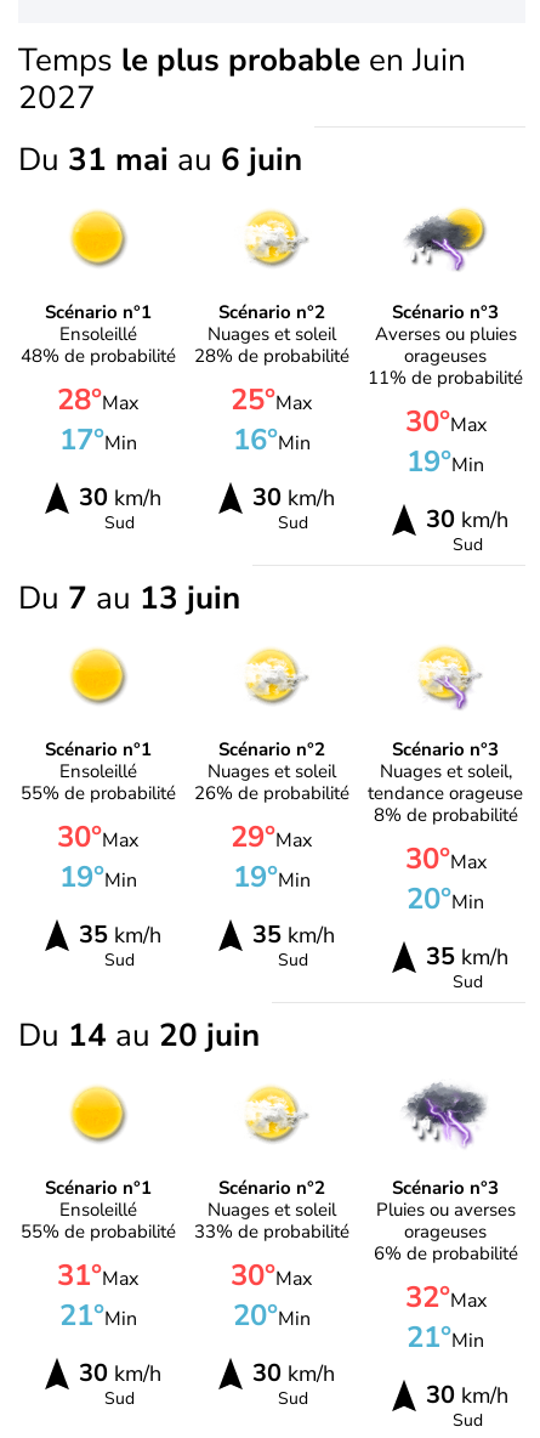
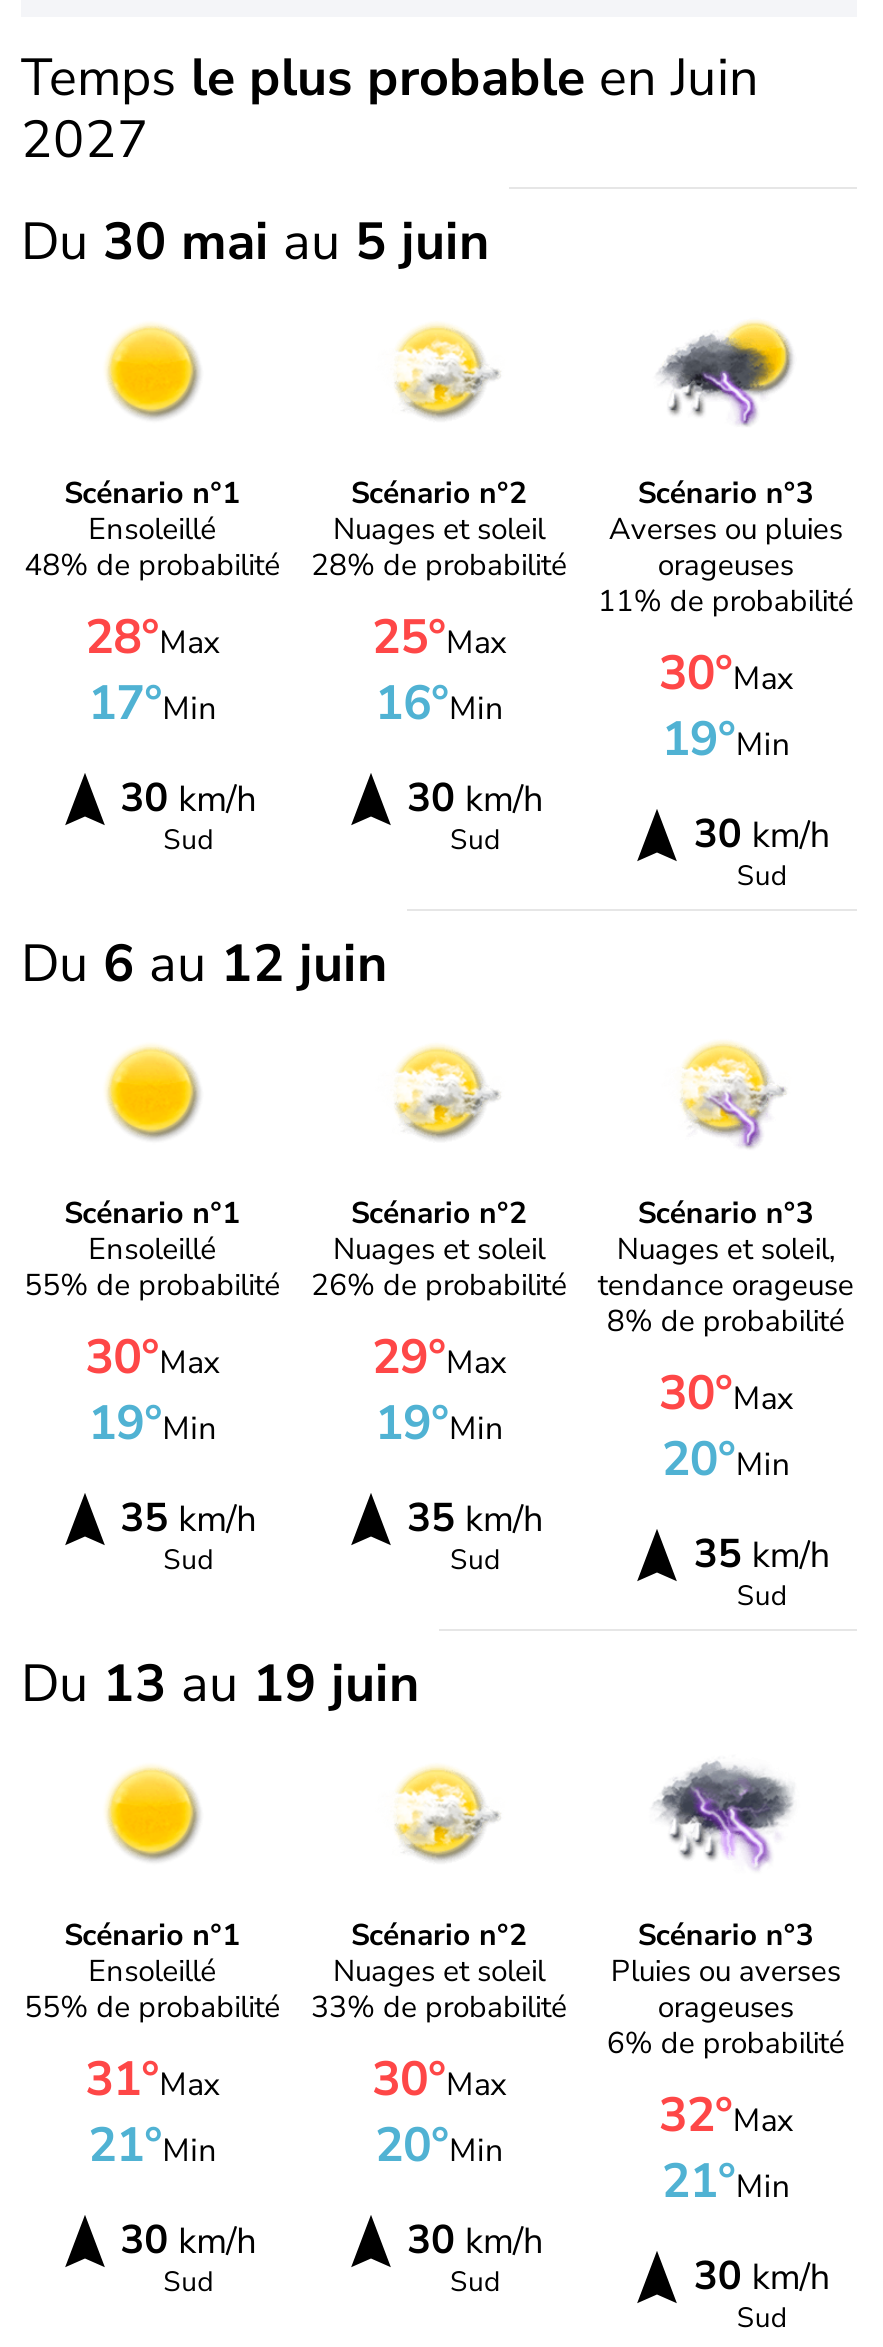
[18,138,302,181] Du 31 mai au 6 juin -> [21,207,489,277] Du 30 mai au 5 juin
[18,576,240,619] Du 7 au 13 juin -> [21,928,387,998] Du 6 au 12 juin
[18,1014,260,1057] Du 14 au 20 juin -> [21,1649,419,1719] Du 13 au 19 juin

